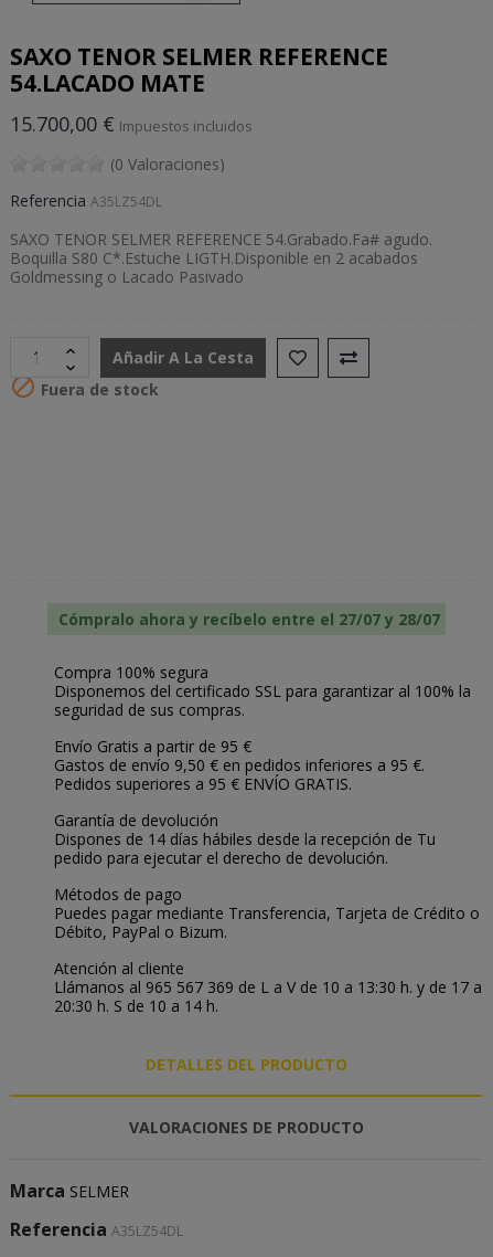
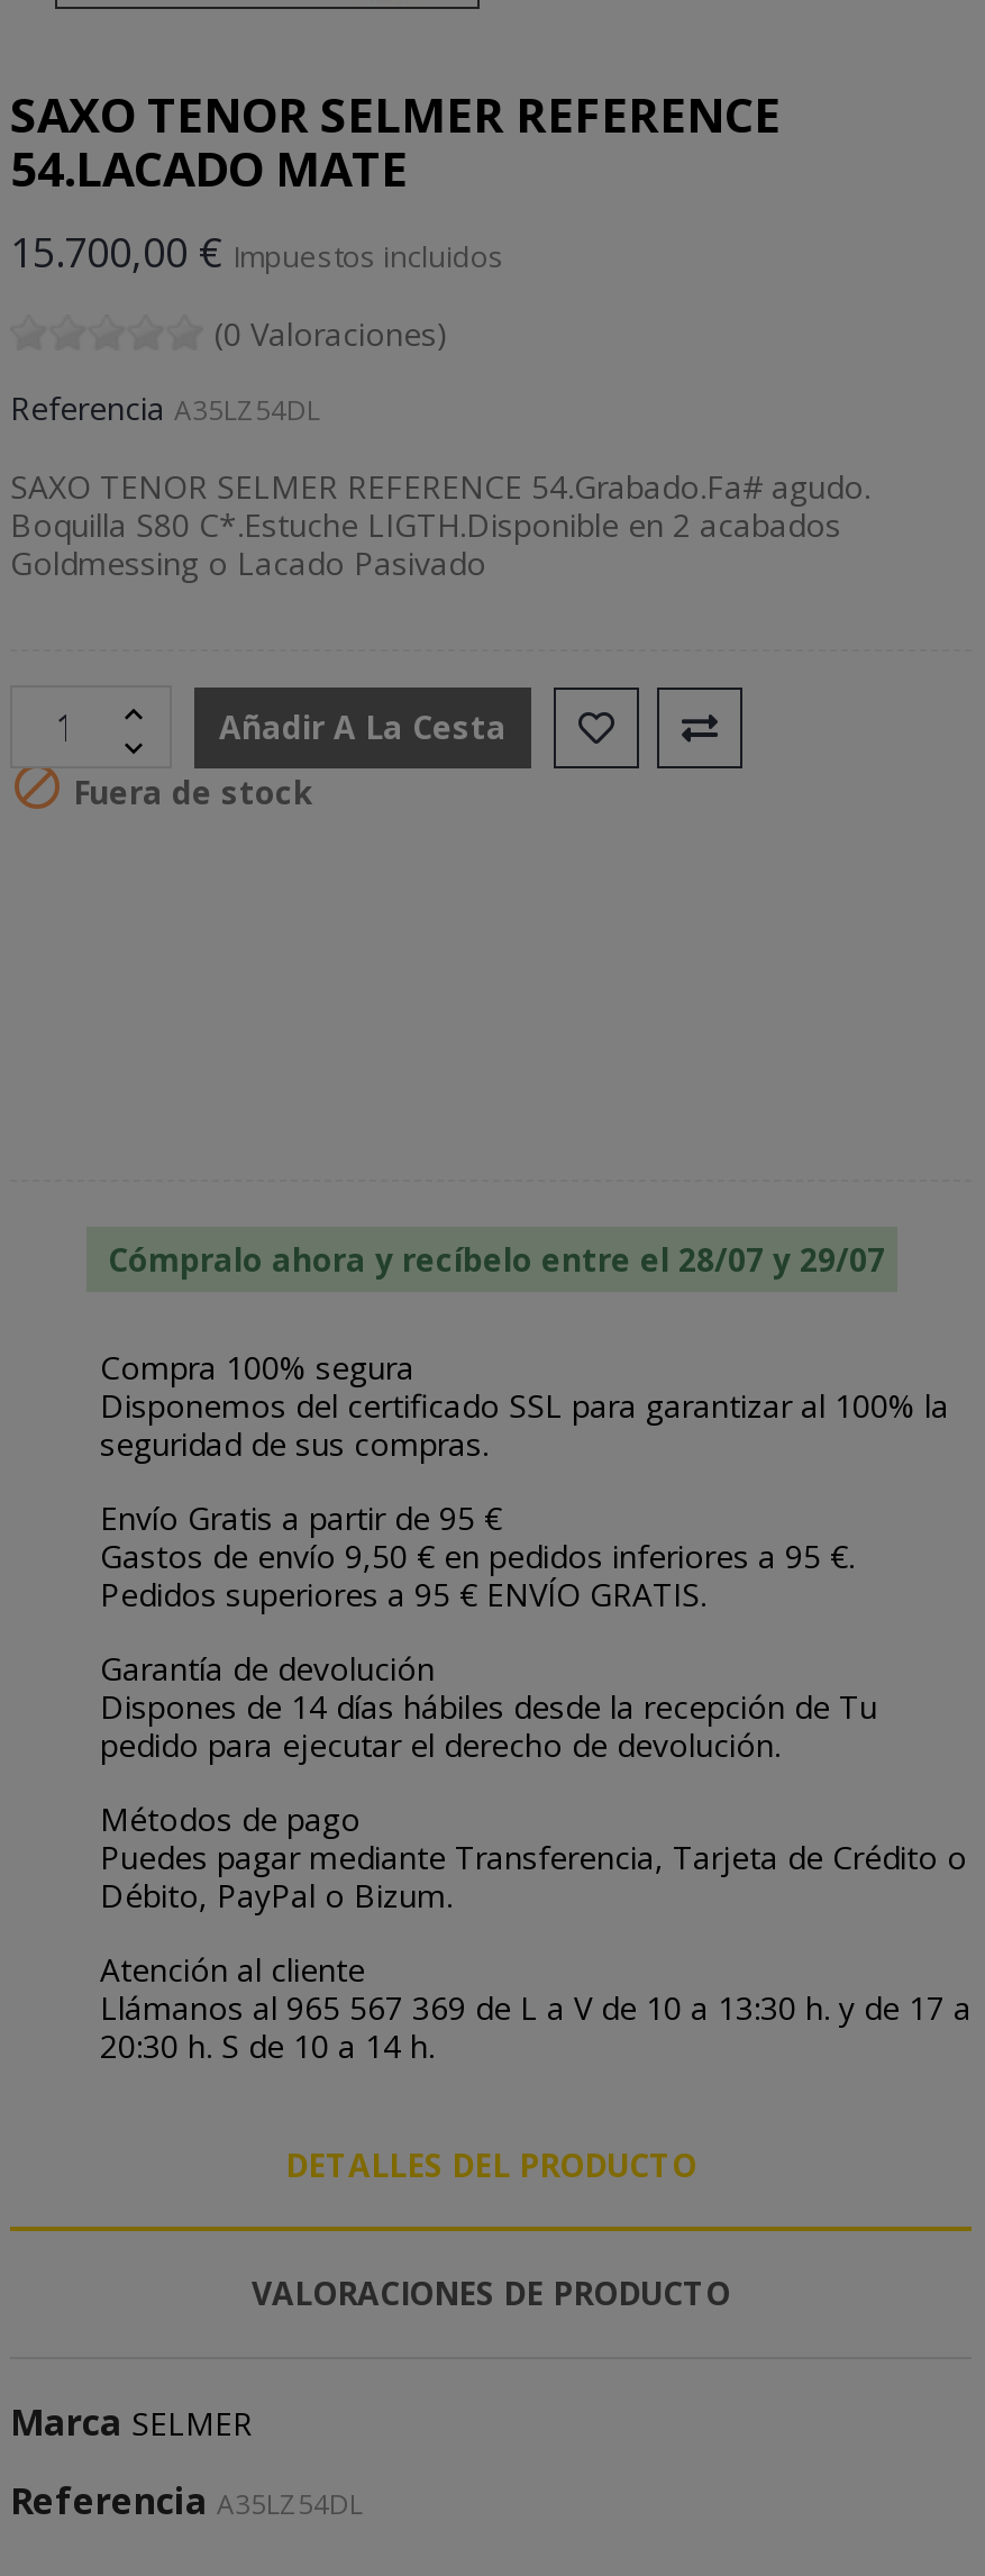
[58,609,440,630] Cómpralo ahora y recíbelo entre el 27/07 y 28/07 -> [108,1239,885,1282] Cómpralo ahora y recíbelo entre el 28/07 y 29/07

